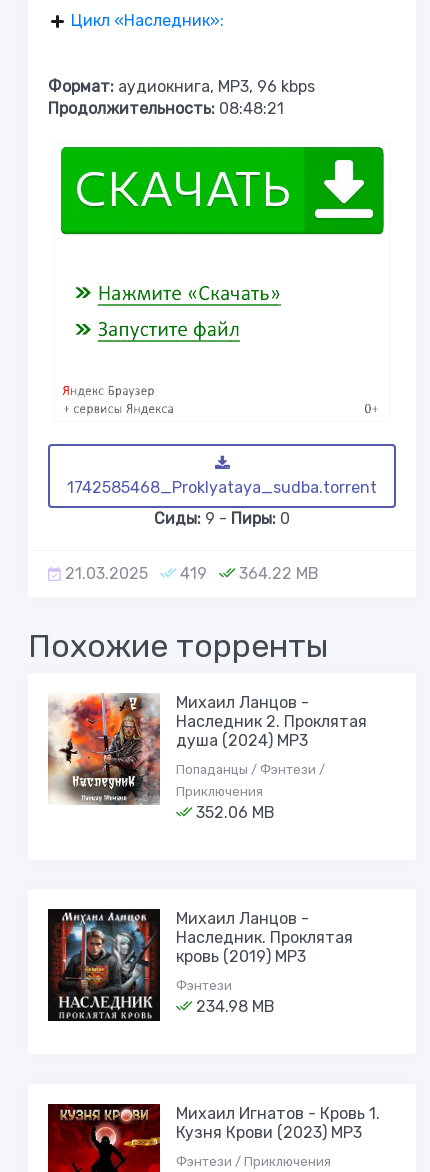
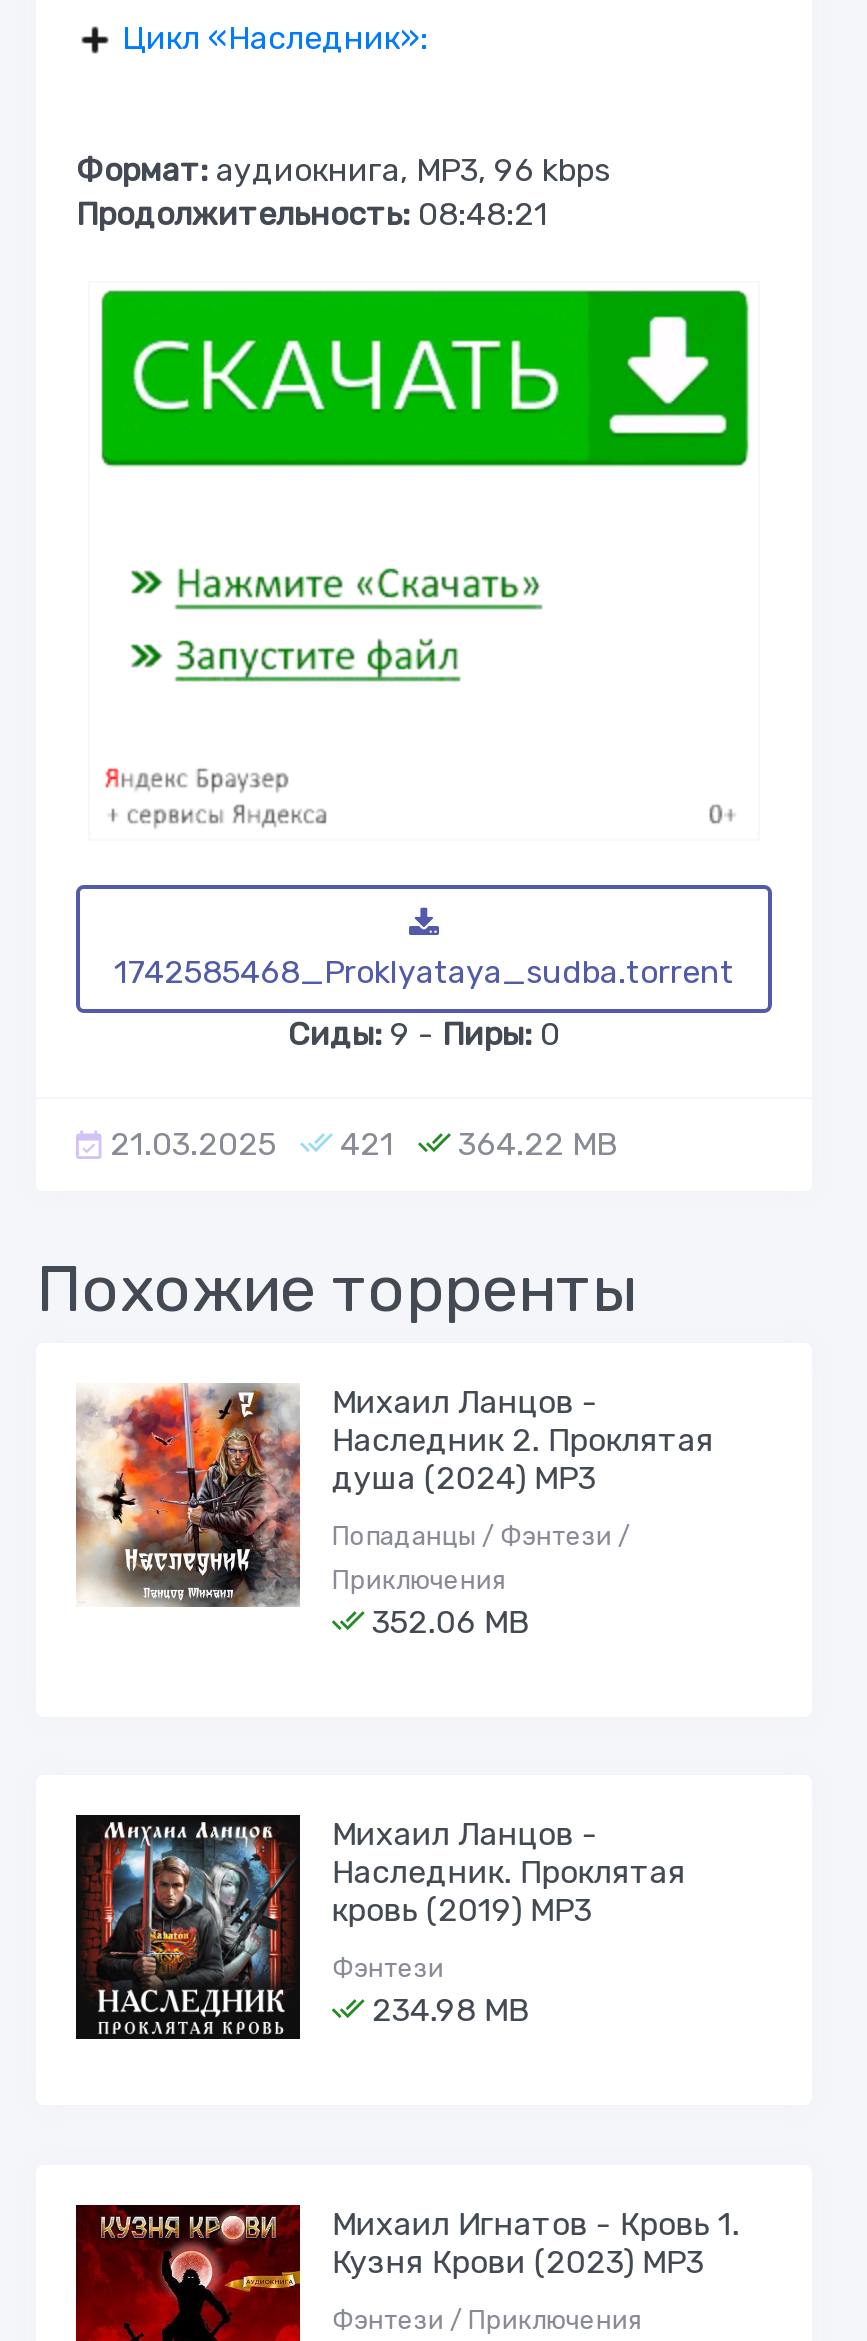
[61,564,319,583] 21.03.2025 419 364.22 MB -> [102,1125,618,1163] 21.03.2025 421 364.22 MB

